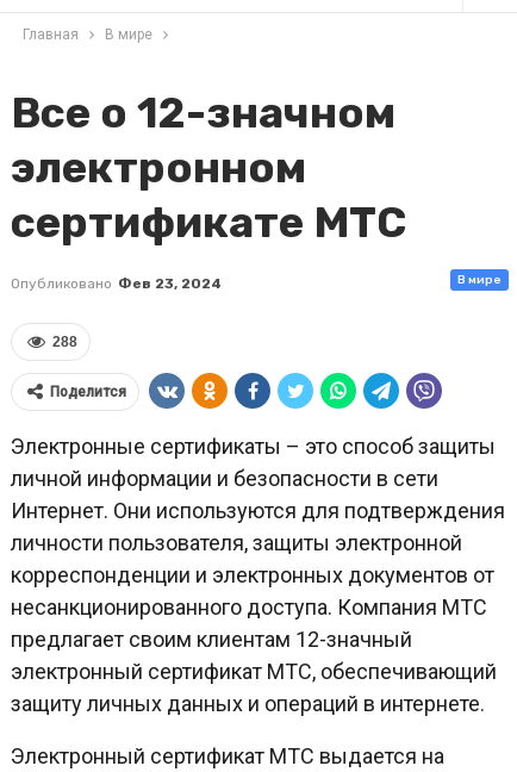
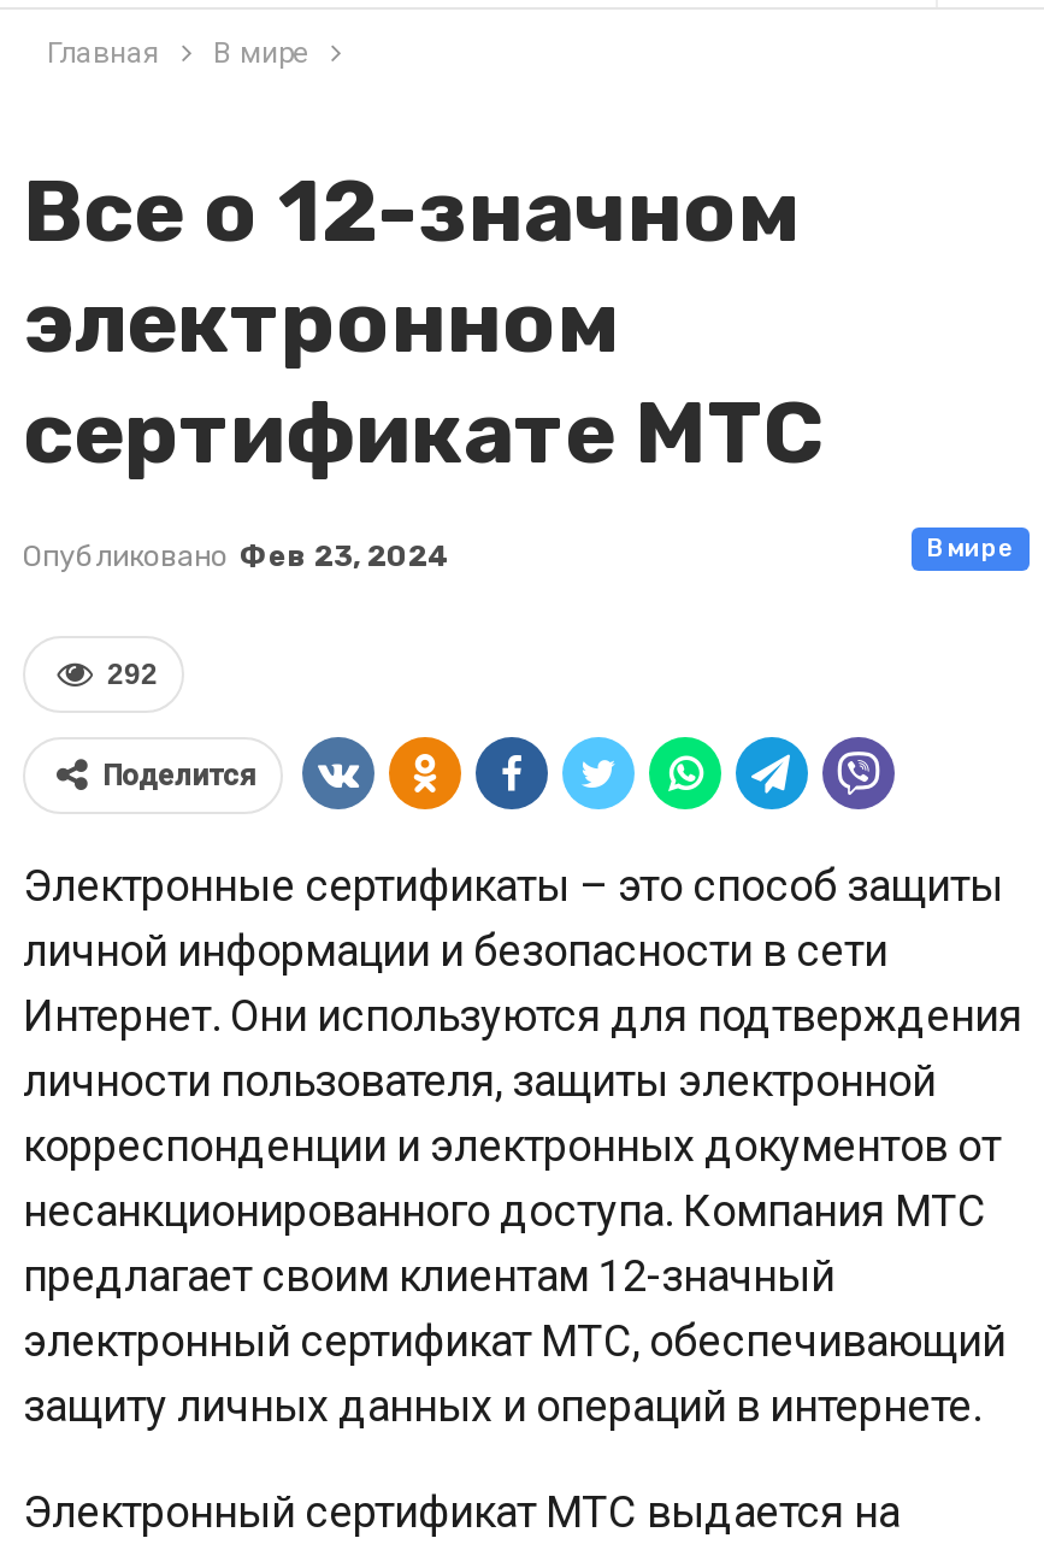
[52,334,77,350] 288 -> [107,658,158,691] 292

